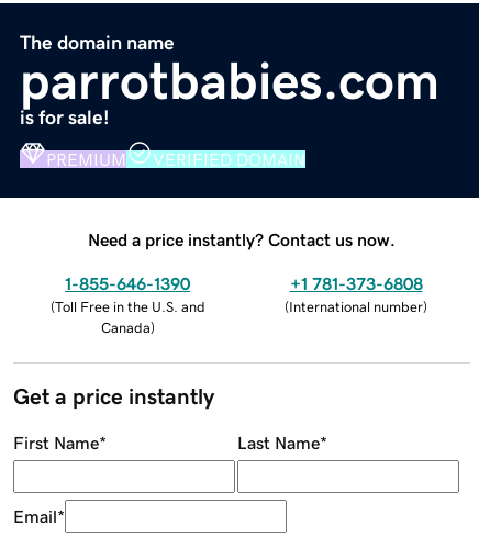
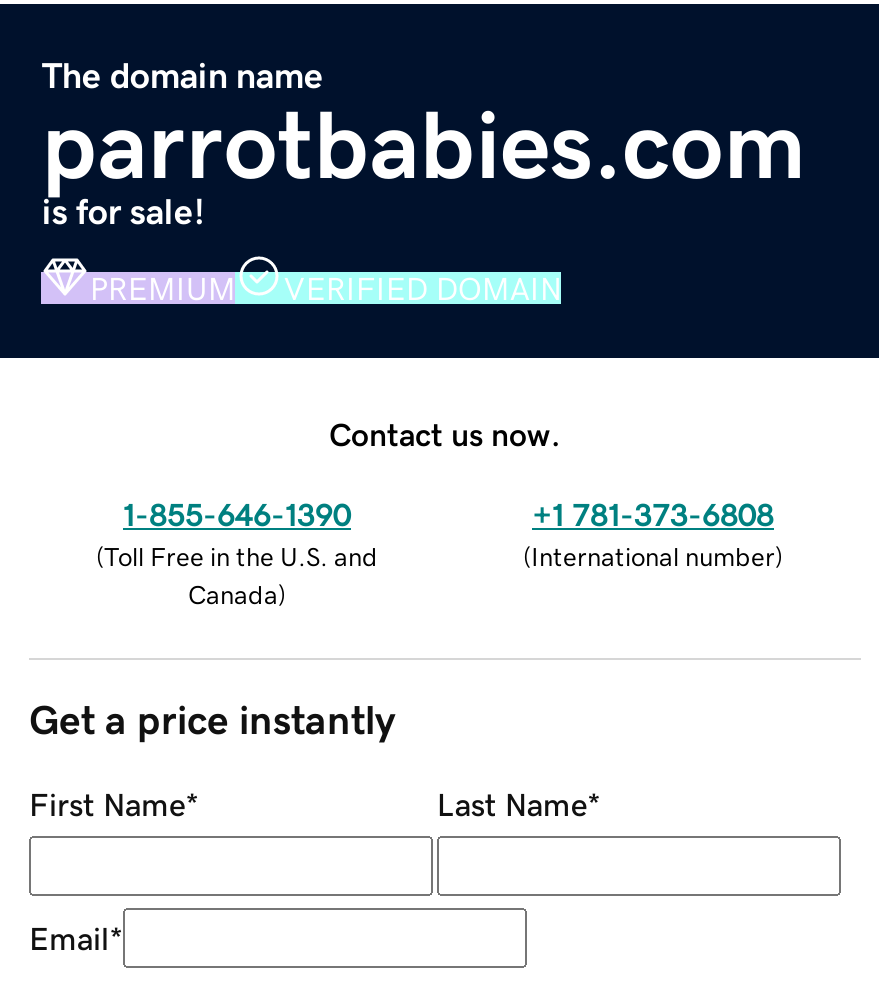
[88,230,396,248] Need a price instantly? Contact us now. -> [329,417,561,449] Contact us now.

